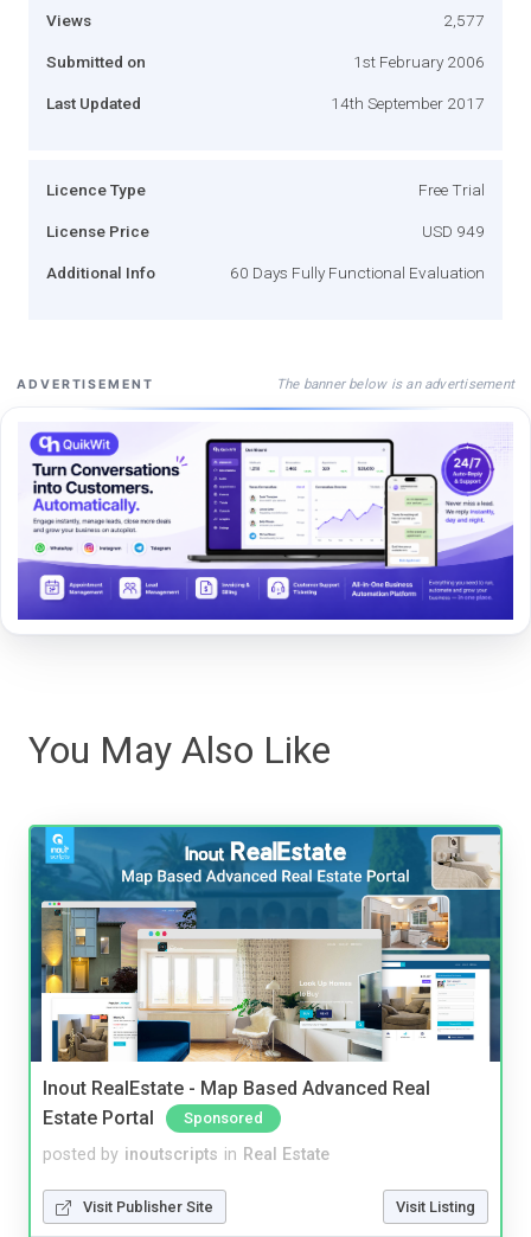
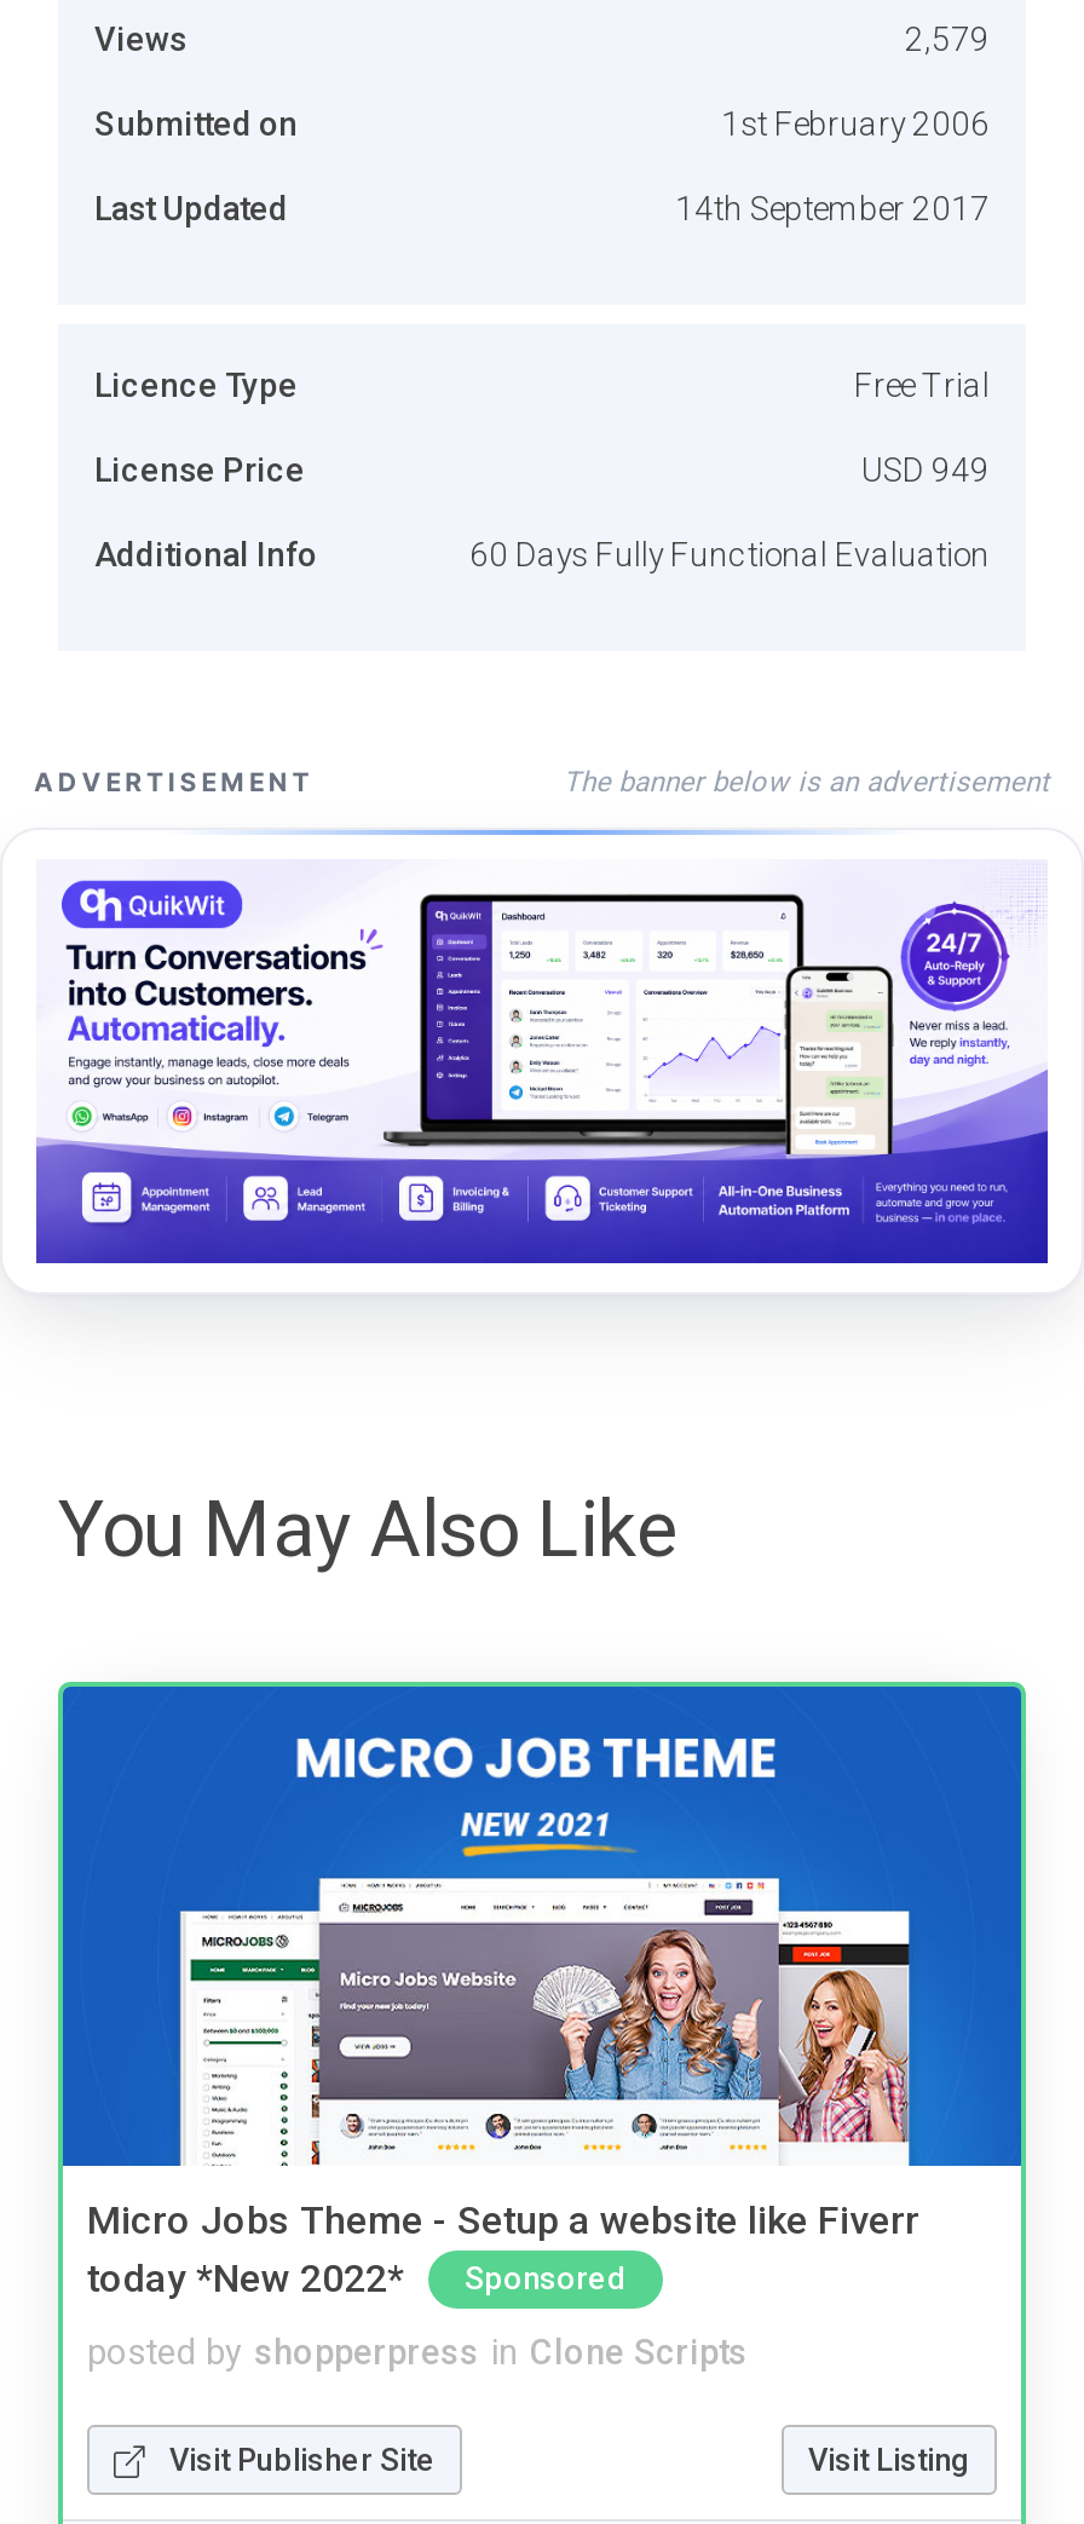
[443,10,485,29] 2,577 -> [905,19,990,58] 2,579
[31,826,501,1129] [image] | Inout RealEstate - Map Based Advanced Real | Estate Portal -> [63,1684,1024,2303] [image] | Micro Jobs Theme - Setup a website like Fiverr | today *New 2022*
[43,1144,330,1164] posted by inoutscripts in Real Estate -> [87,2334,748,2375] posted by shopperpress in Clone Scripts

